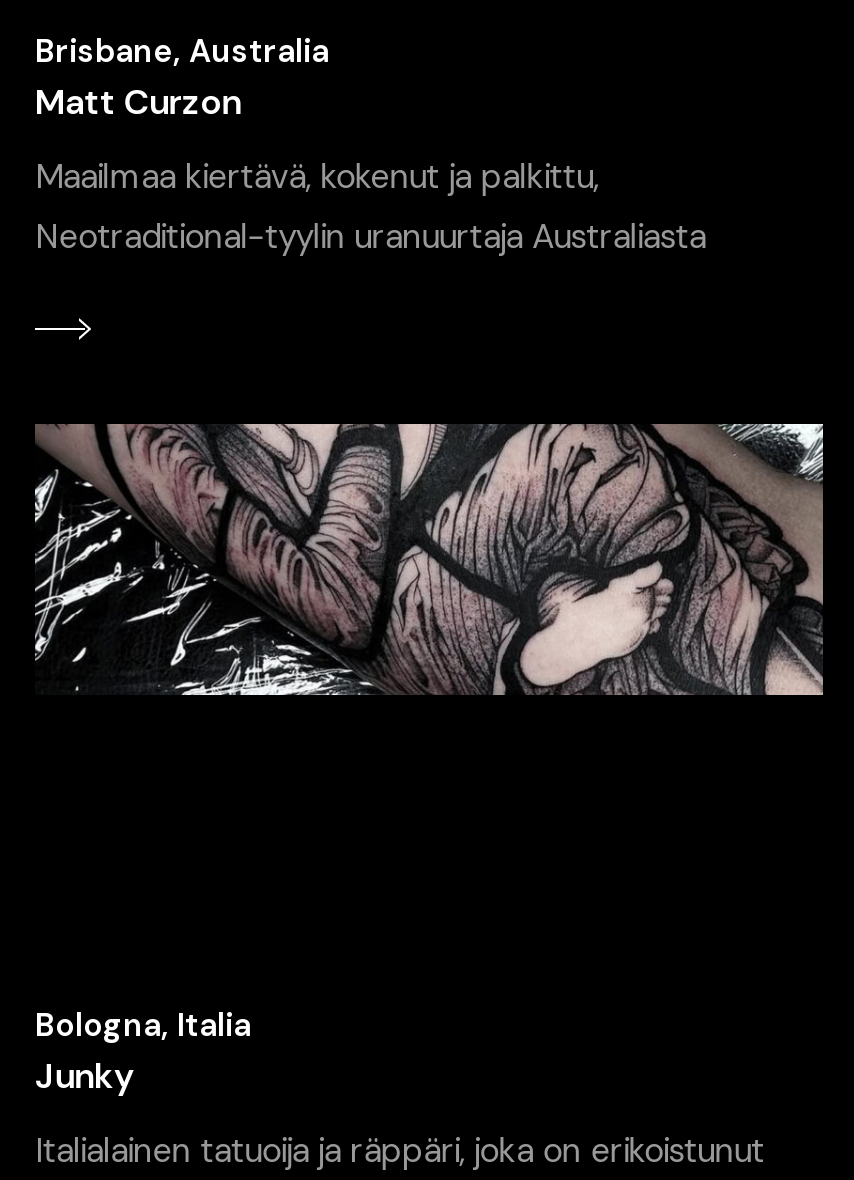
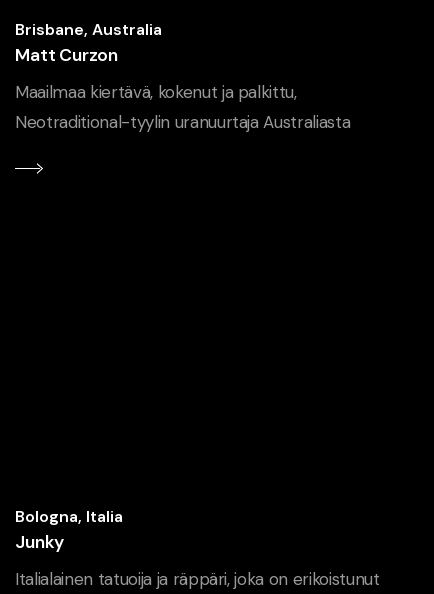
[33,421,825,699] [image] -> none

